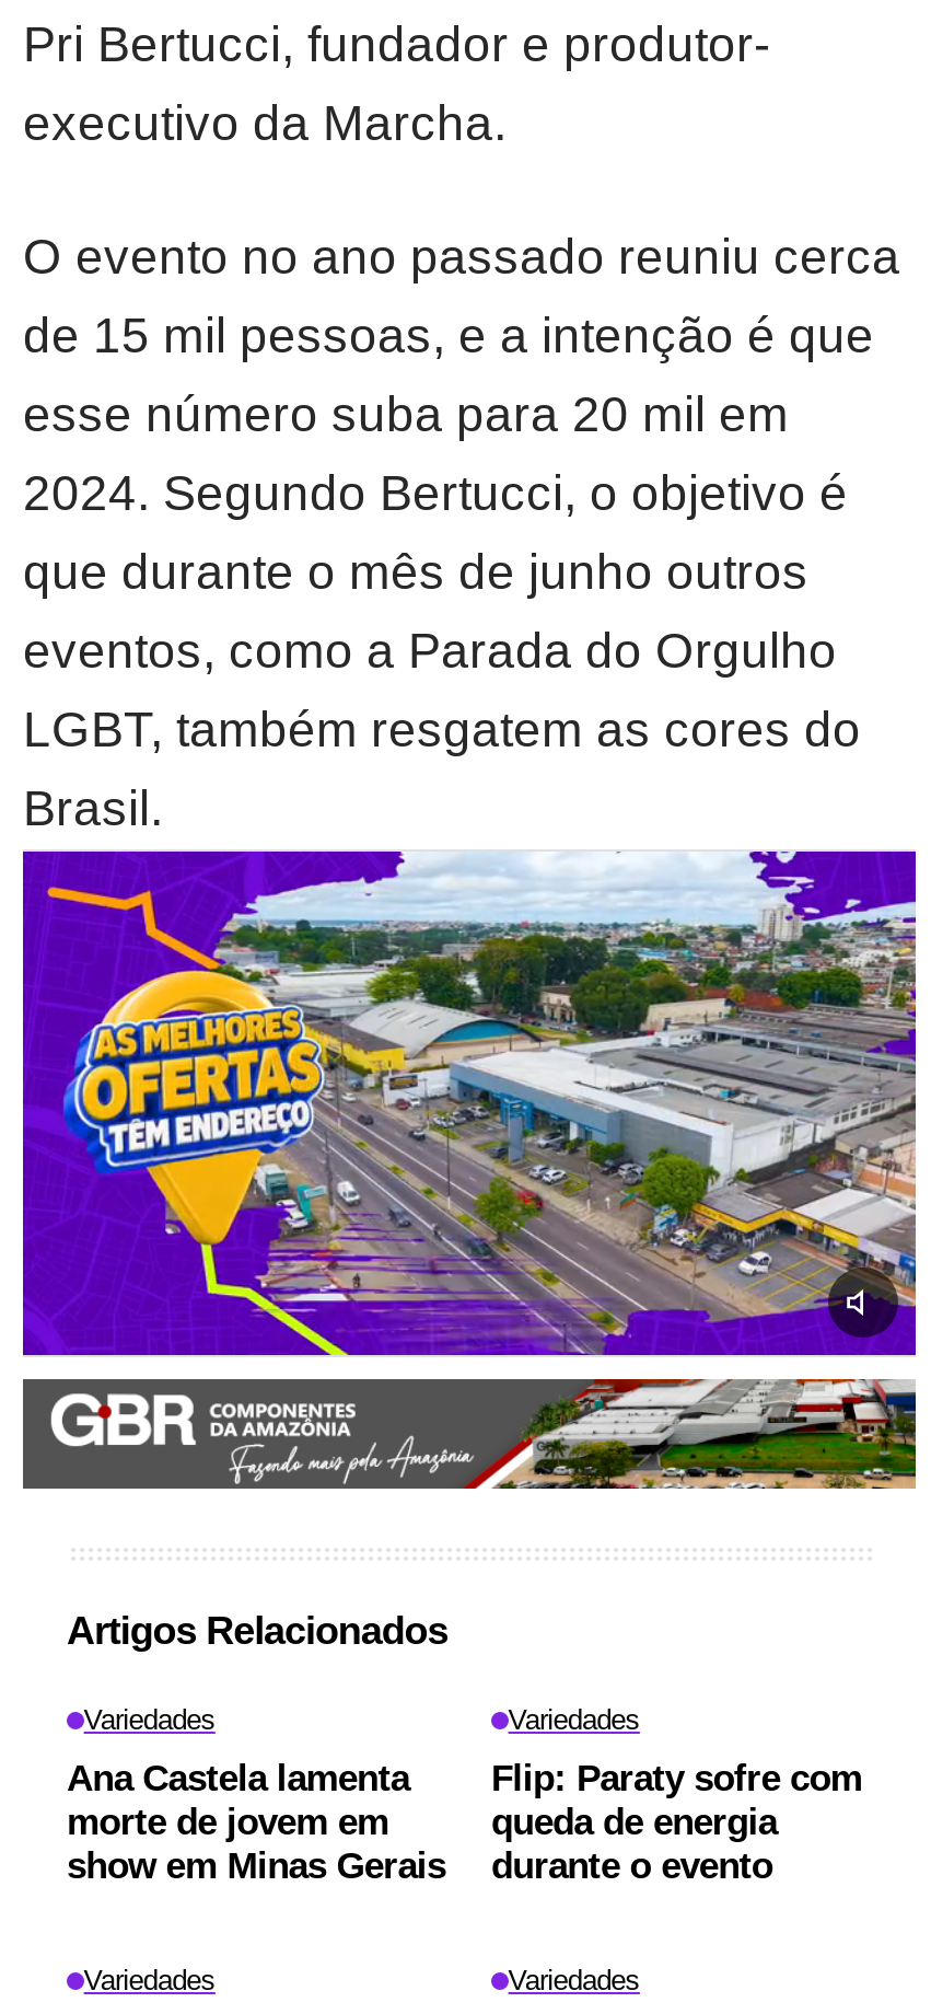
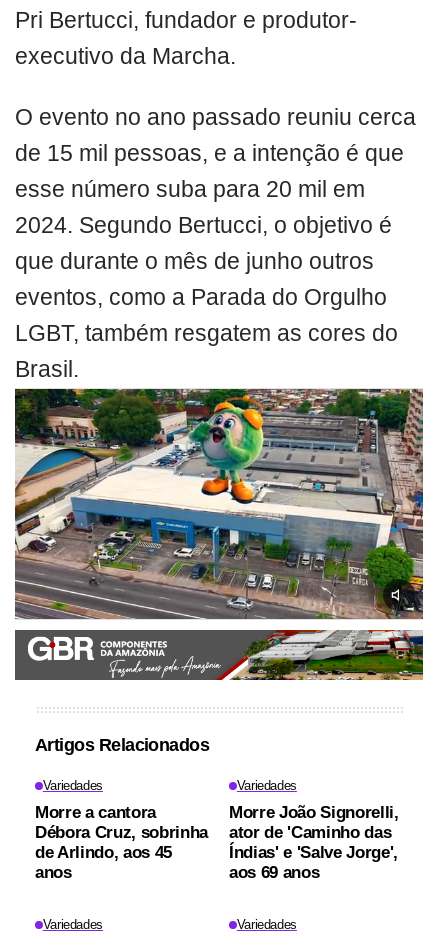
[21,849,918,1357] [image] -> [14,388,424,620] [image]
[67,1759,446,1888] Ana Castela lamenta | morte de jovem em | show em Minas Gerais -> [35,803,208,882] Morre a cantora | Débora Cruz, sobrinha | de Arlindo, aos 45 | anos
[491,1759,862,1888] Flip: Paraty sofre com | queda de energia | durante o evento -> [229,803,398,882] Morre João Signorelli, | ator de 'Caminho das | Índias' e 'Salve Jorge', | aos 69 anos

